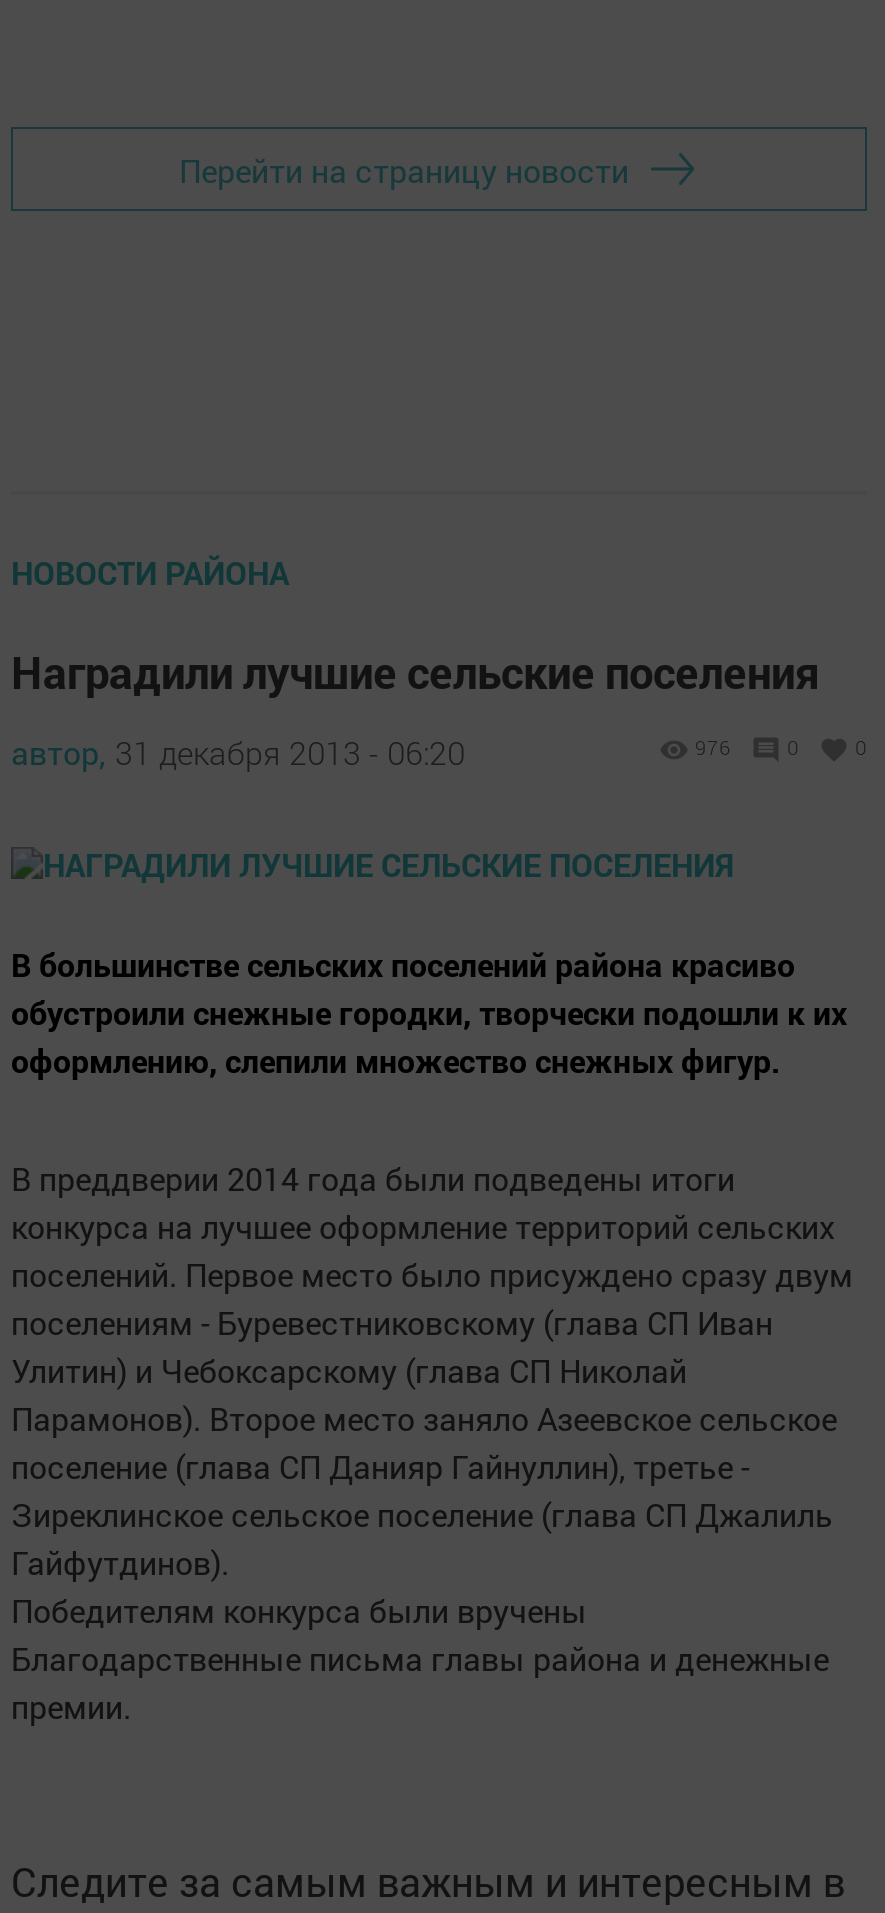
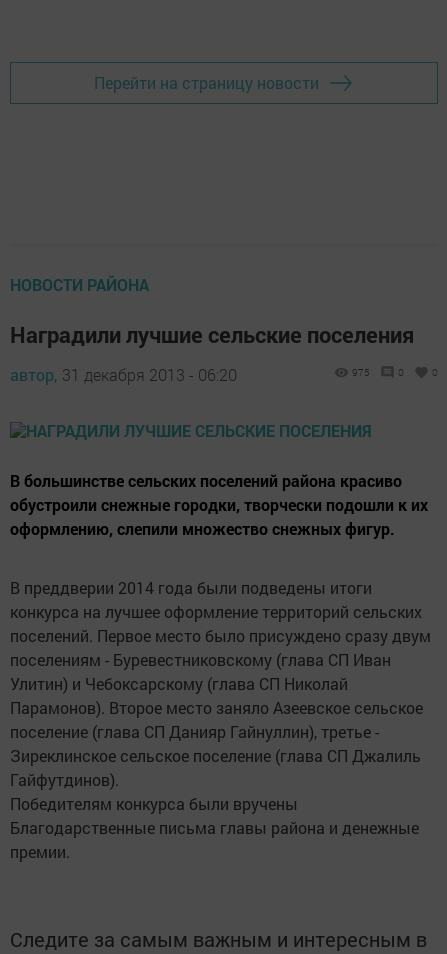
[695,736,731,762] 976 -> [352,365,370,378] 975

